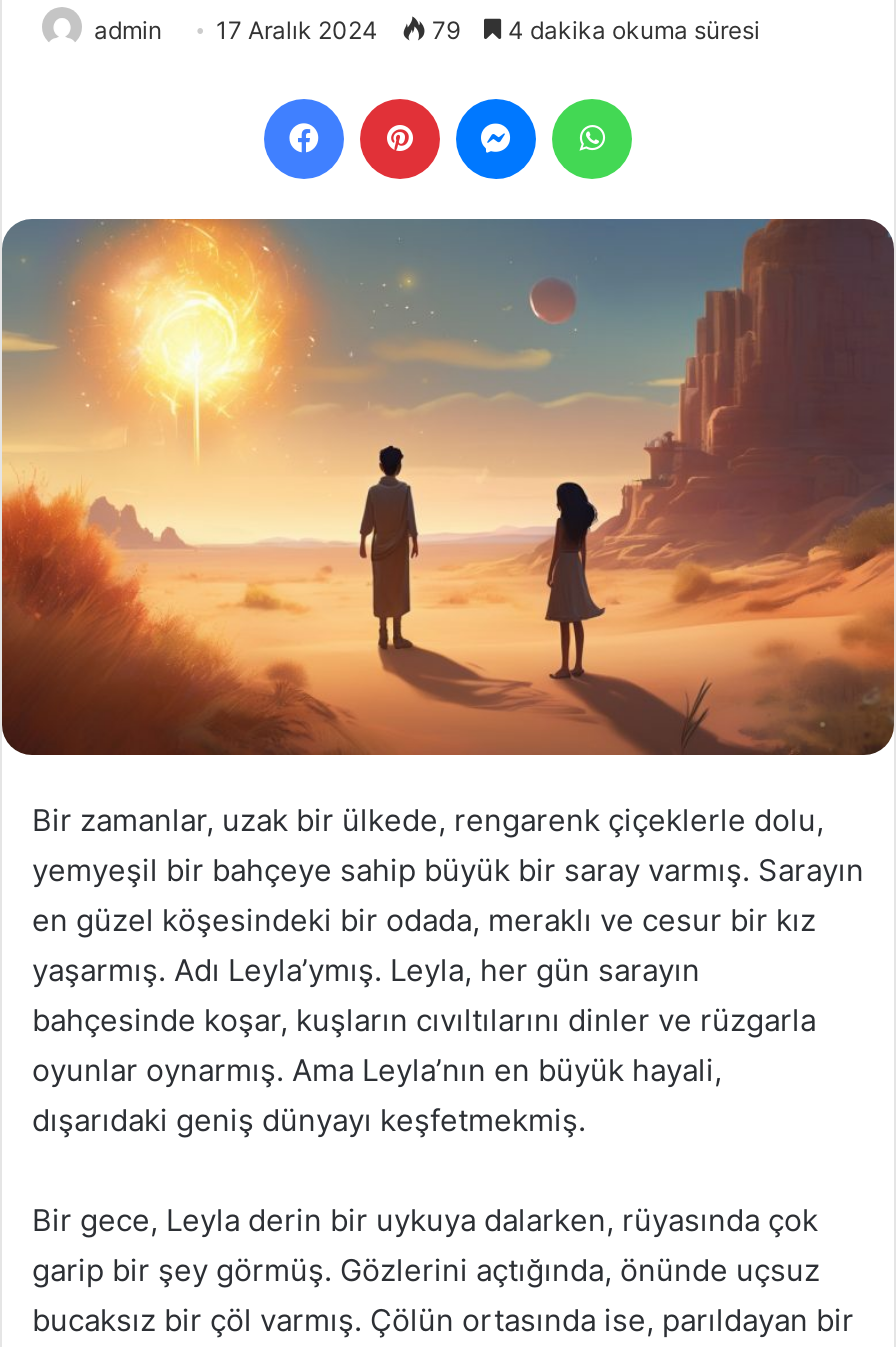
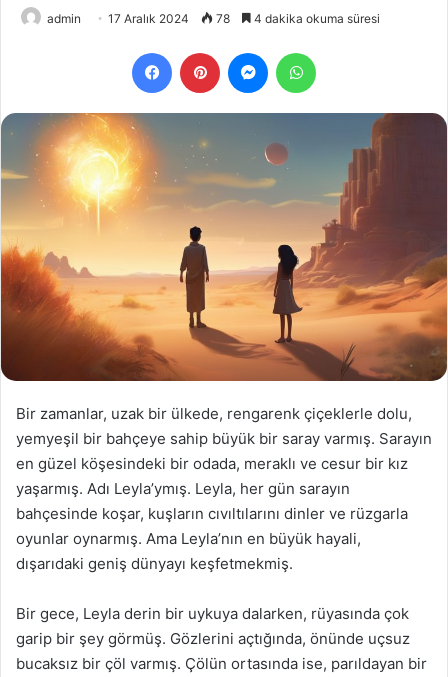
[94,14,760,44] admin 17 Aralık 2024 79 4 dakika okuma süresi -> [47,11,380,26] admin 17 Aralık 2024 78 4 dakika okuma süresi

